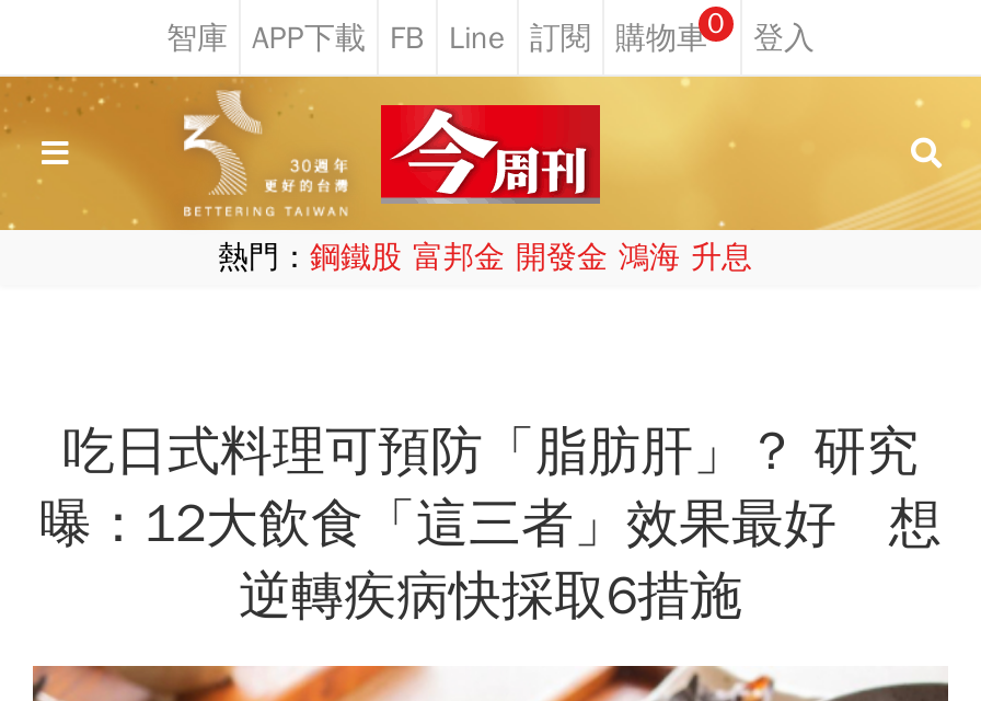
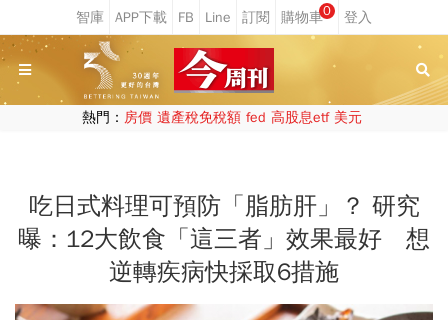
[218,239,752,276] 熱門：鋼鐵股 富邦金 開發金 鴻海 升息 -> [81,109,361,126] 熱門：房價 遺產稅免稅額 fed 高股息etf 美元

